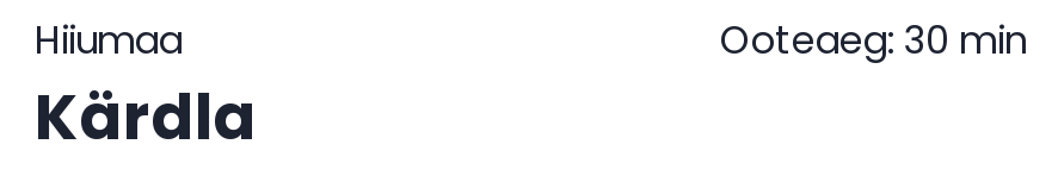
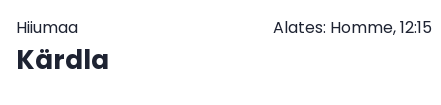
[720,13,1028,67] Ooteaeg: 30 min -> [273,16,432,39] Alates: Homme, 12:15

